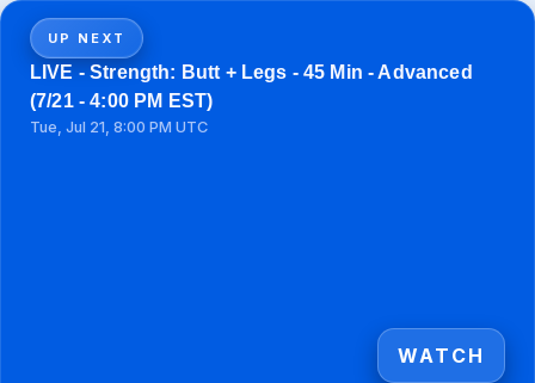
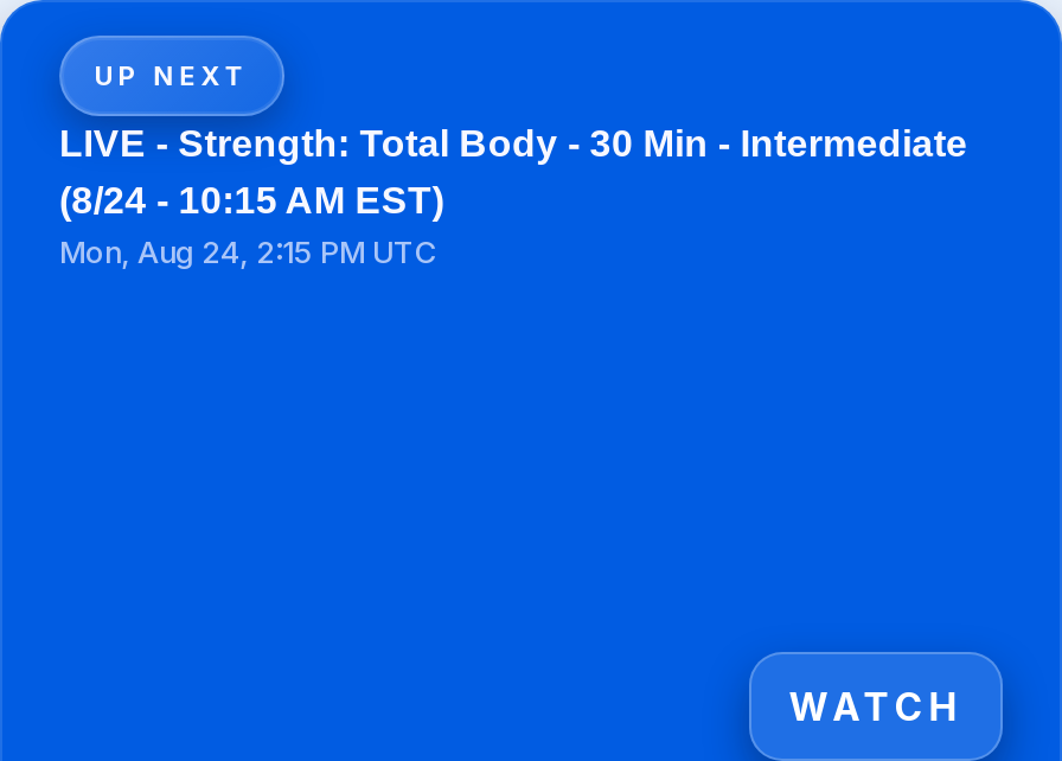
[30,62,473,136] LIVE - Strength: Butt + Legs - 45 Min - Advanced | (7/21 - 4:00 PM EST) | Tue, Jul 21, 8:00 PM UTC -> [59,123,968,270] LIVE - Strength: Total Body - 30 Min - Intermediate | (8/24 - 10:15 AM EST) | Mon, Aug 24, 2:15 PM UTC

